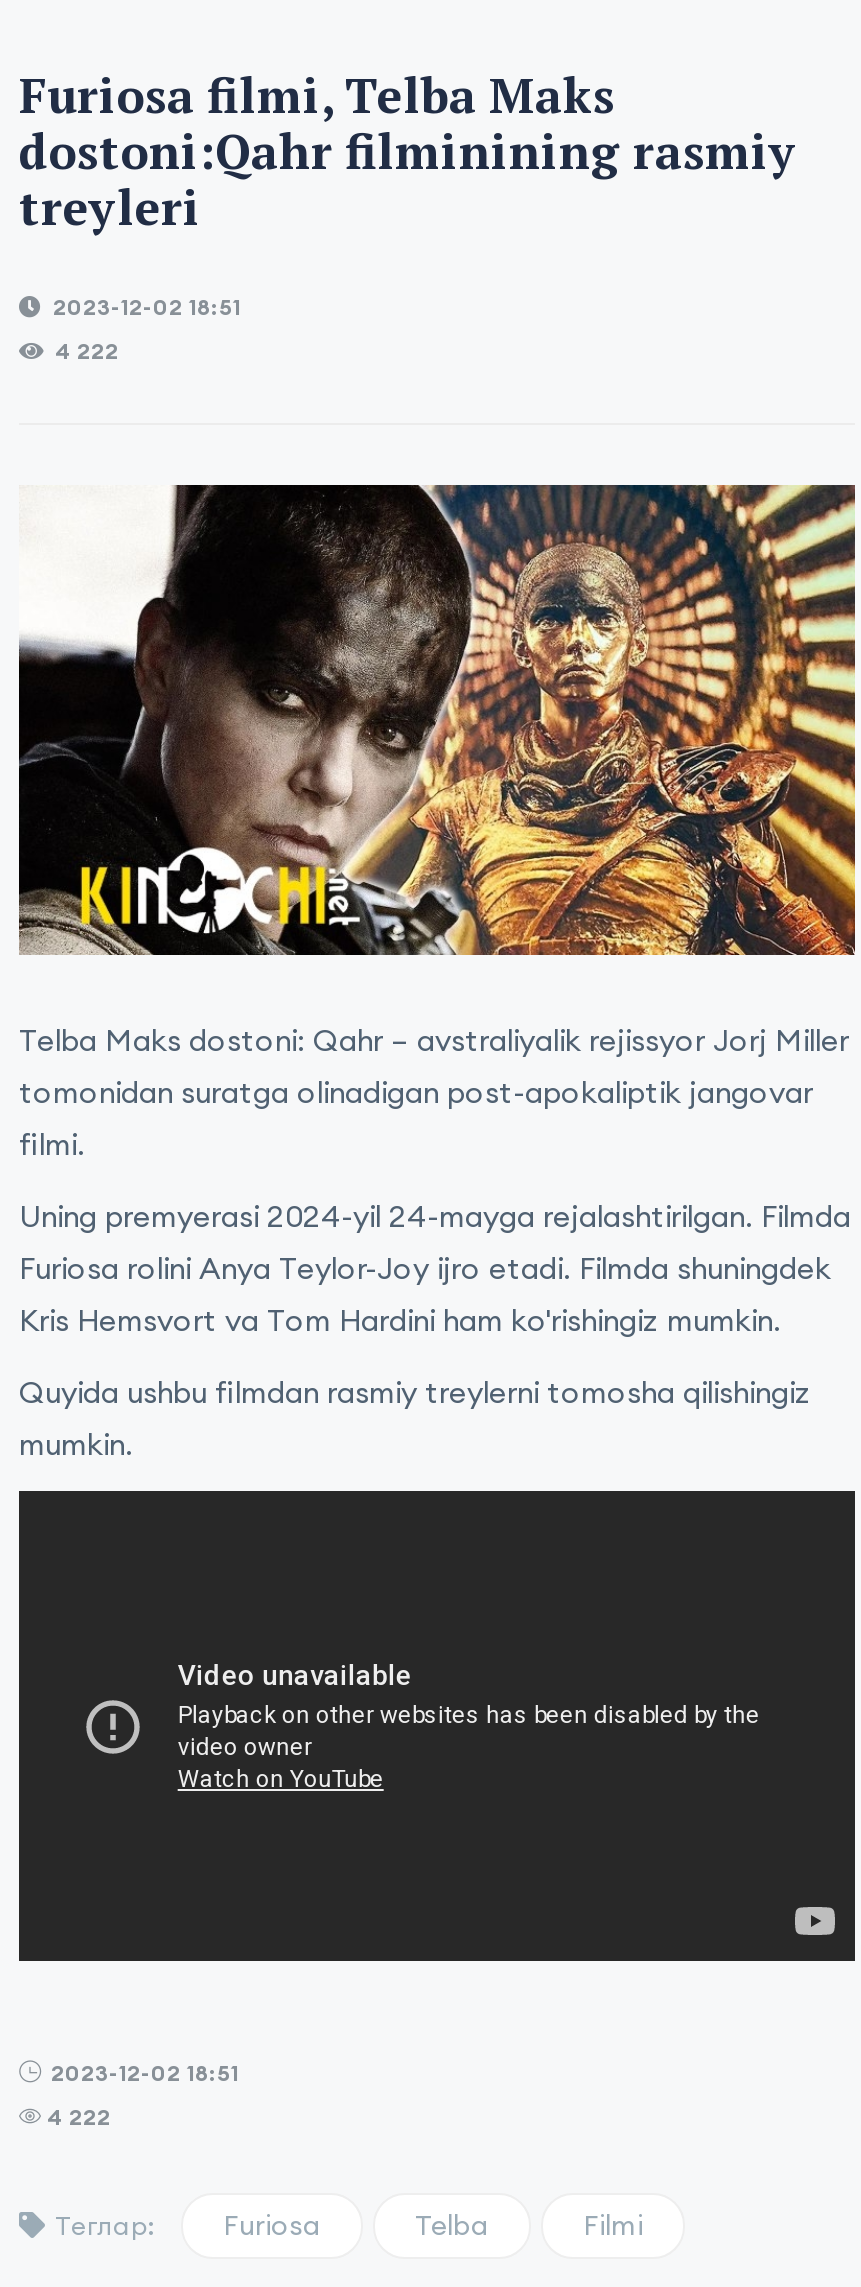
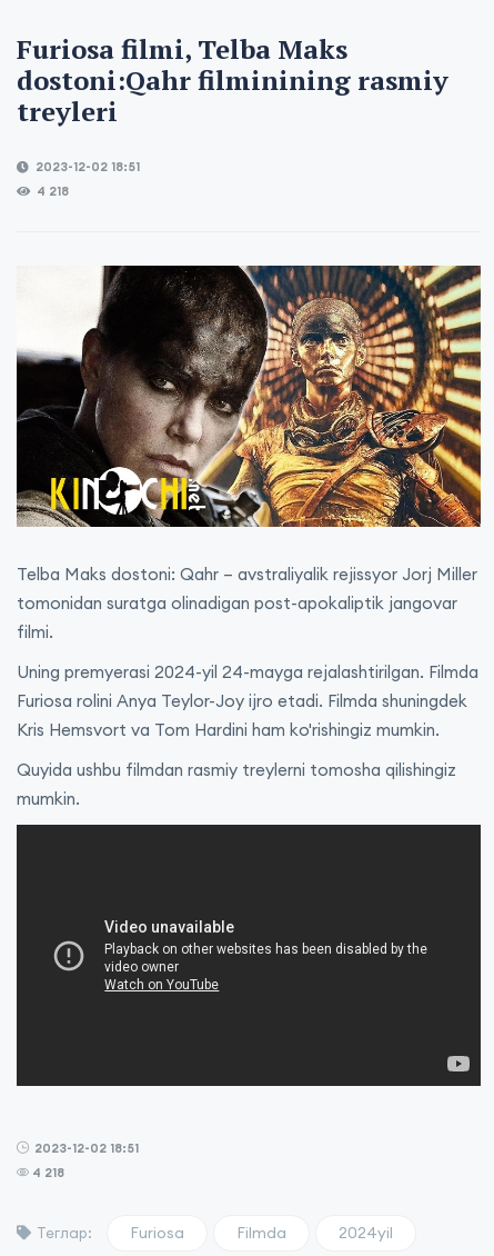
[49,337,119,365] 4 222 -> [33,183,69,199] 4 218
[47,2103,111,2131] 4 222 -> [32,1165,64,1181] 4 218
[415,2207,643,2243] Telba | Filmi -> [236,1223,393,1243] Filmda | 2024yil

